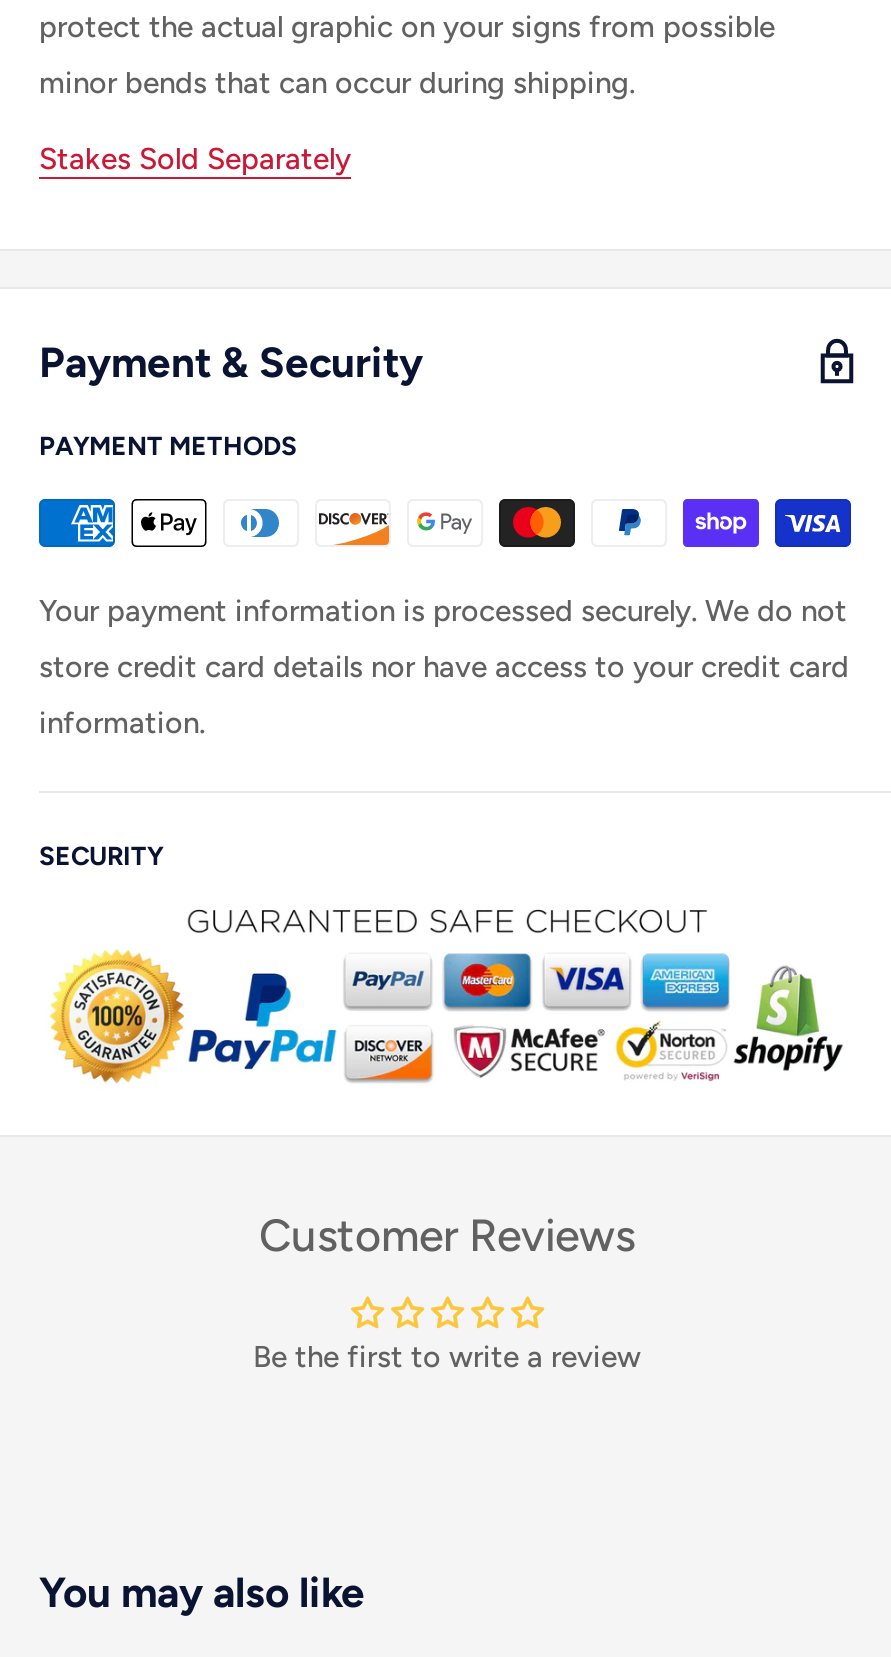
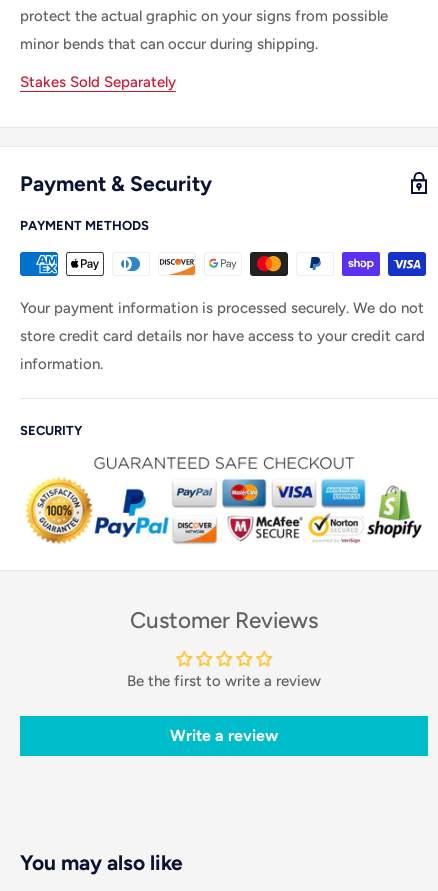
none -> [170,726,278,745] Write a review

